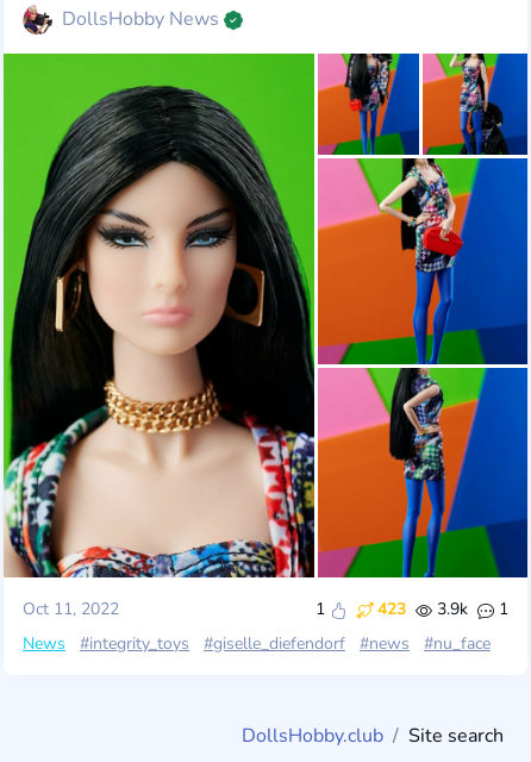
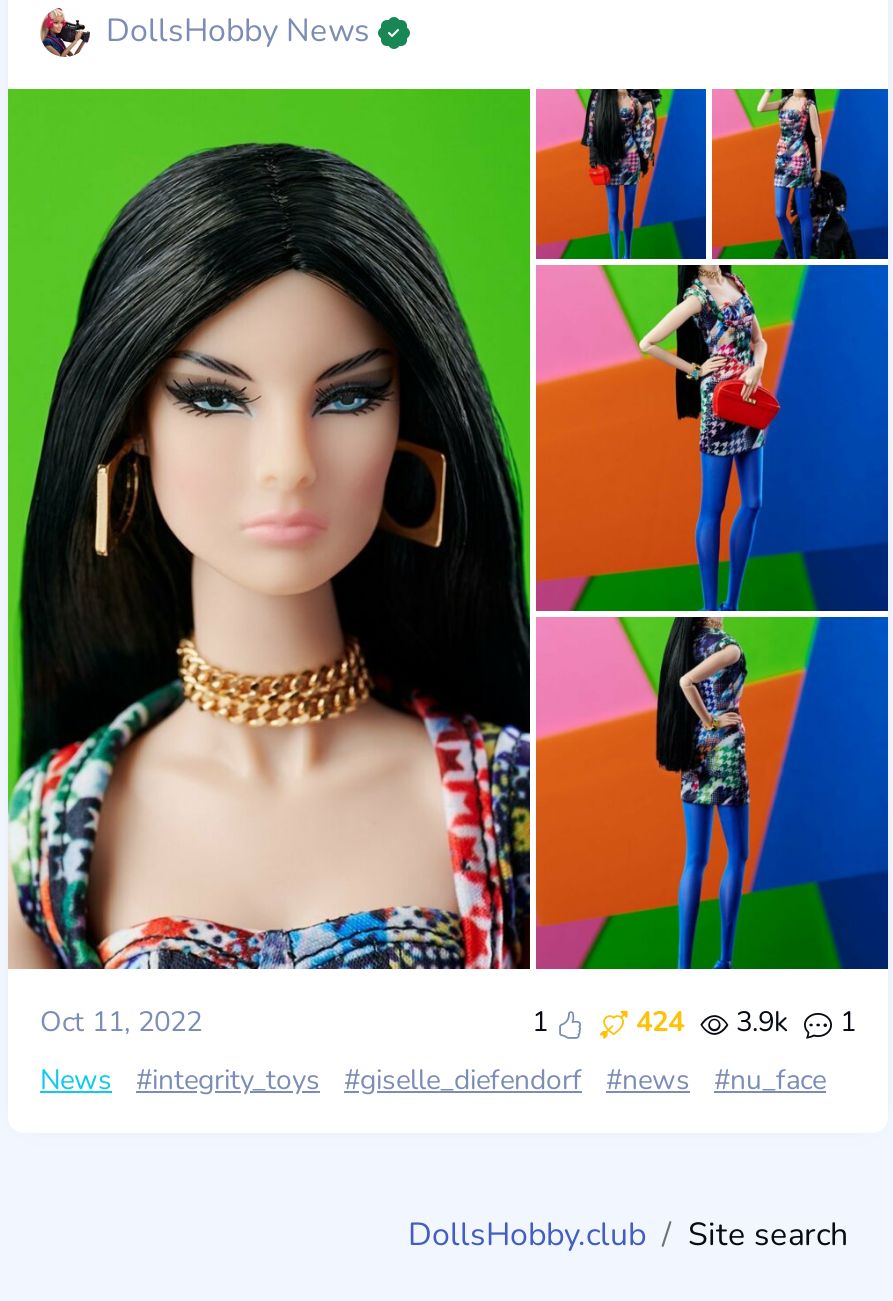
[373,598,508,620] 423 3.9k 1 -> [628,1003,856,1041] 424 3.9k 1

